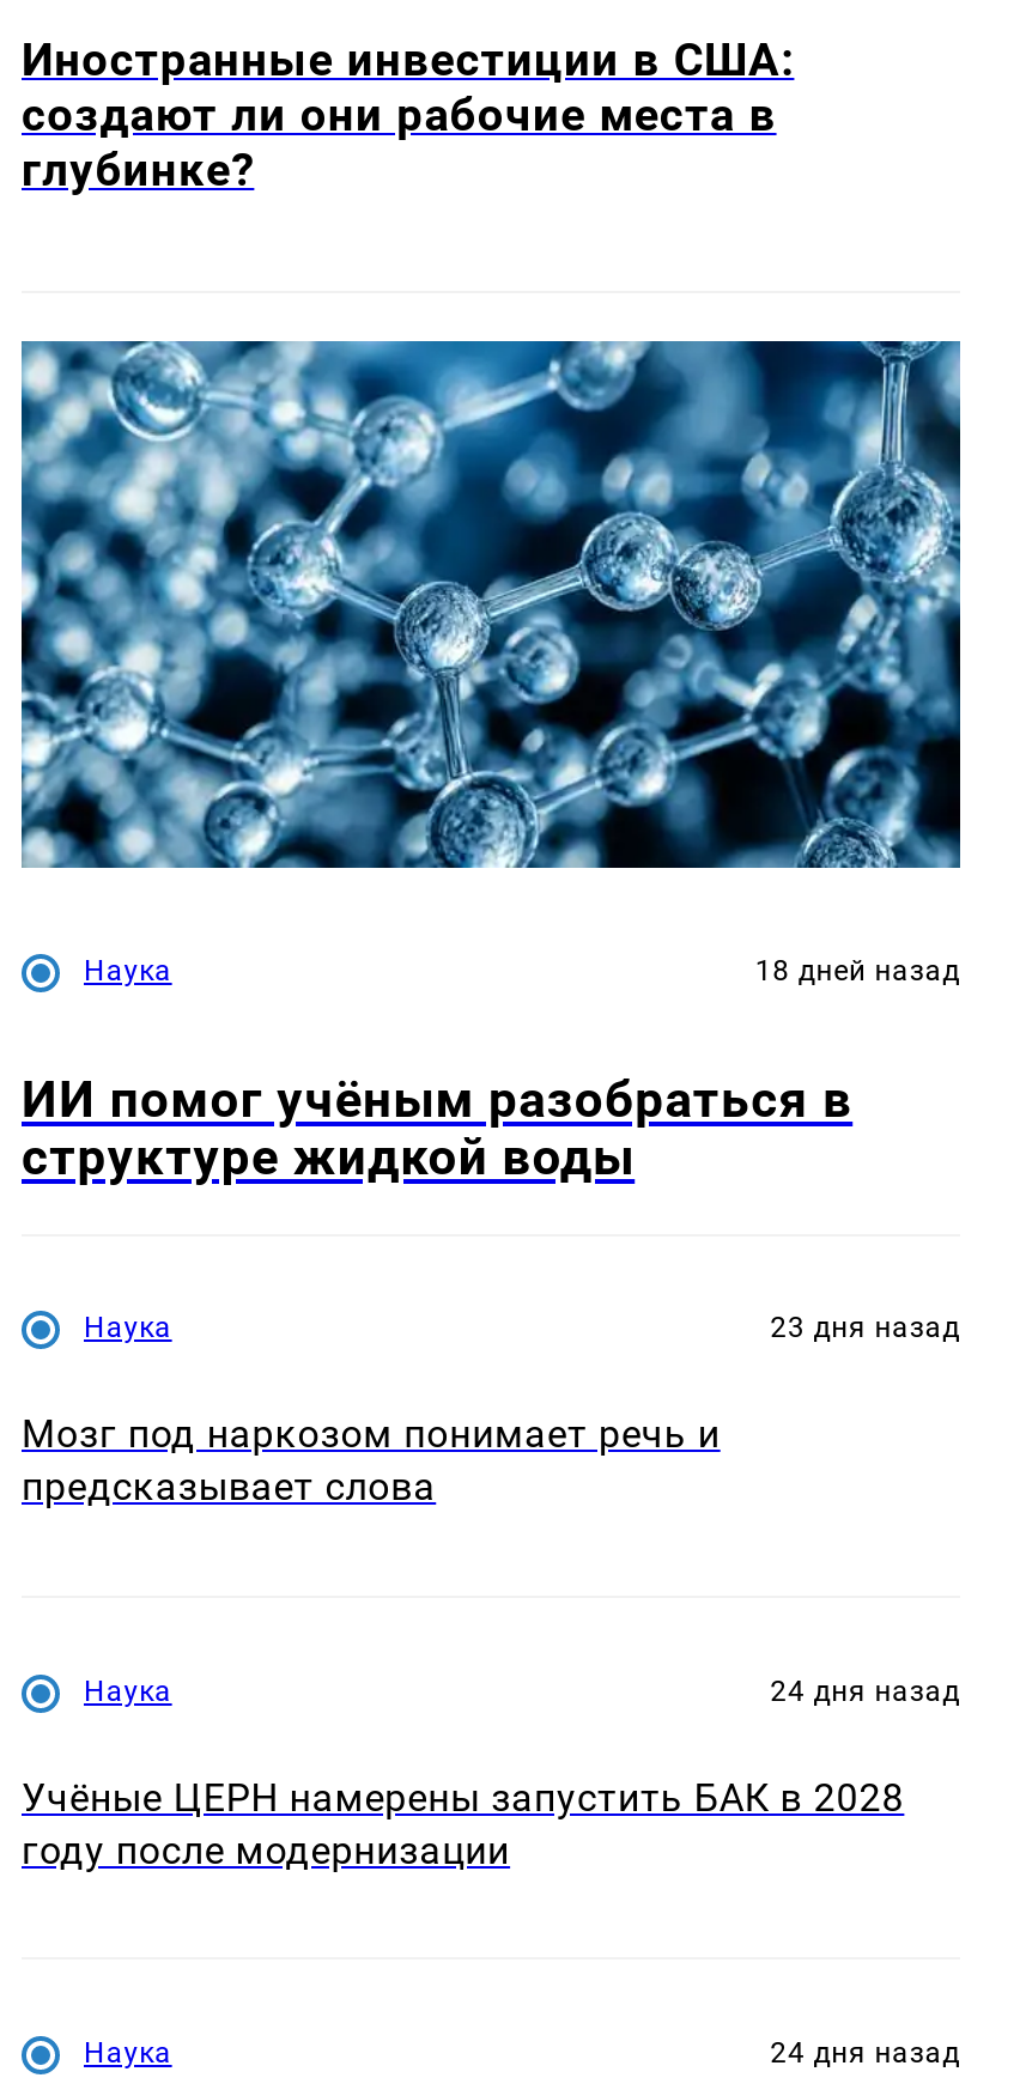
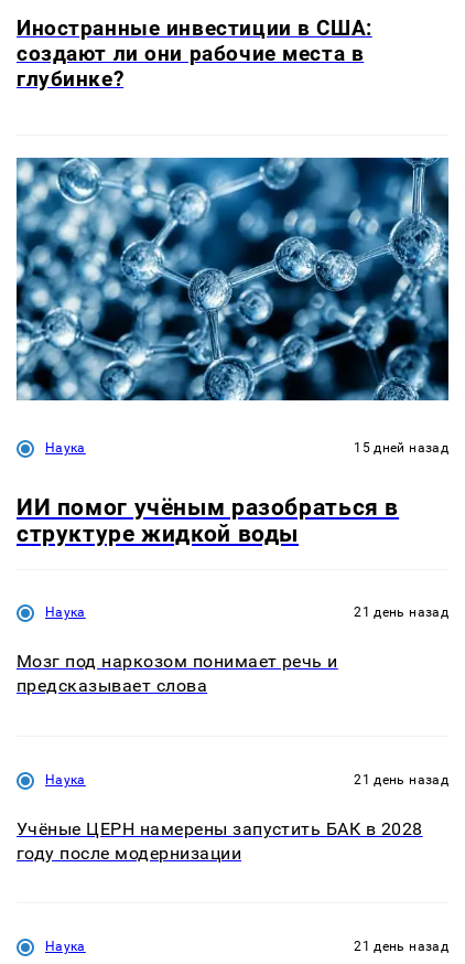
[755,955,960,988] 18 дней назад -> [354,440,448,456] 15 дней назад
[770,1311,960,1344] 23 дня назад -> [354,605,448,620] 21 день назад
[770,1674,960,1707] 24 дня назад -> [354,772,448,787] 21 день назад
[770,2037,960,2070] 24 дня назад -> [354,939,448,954] 21 день назад

